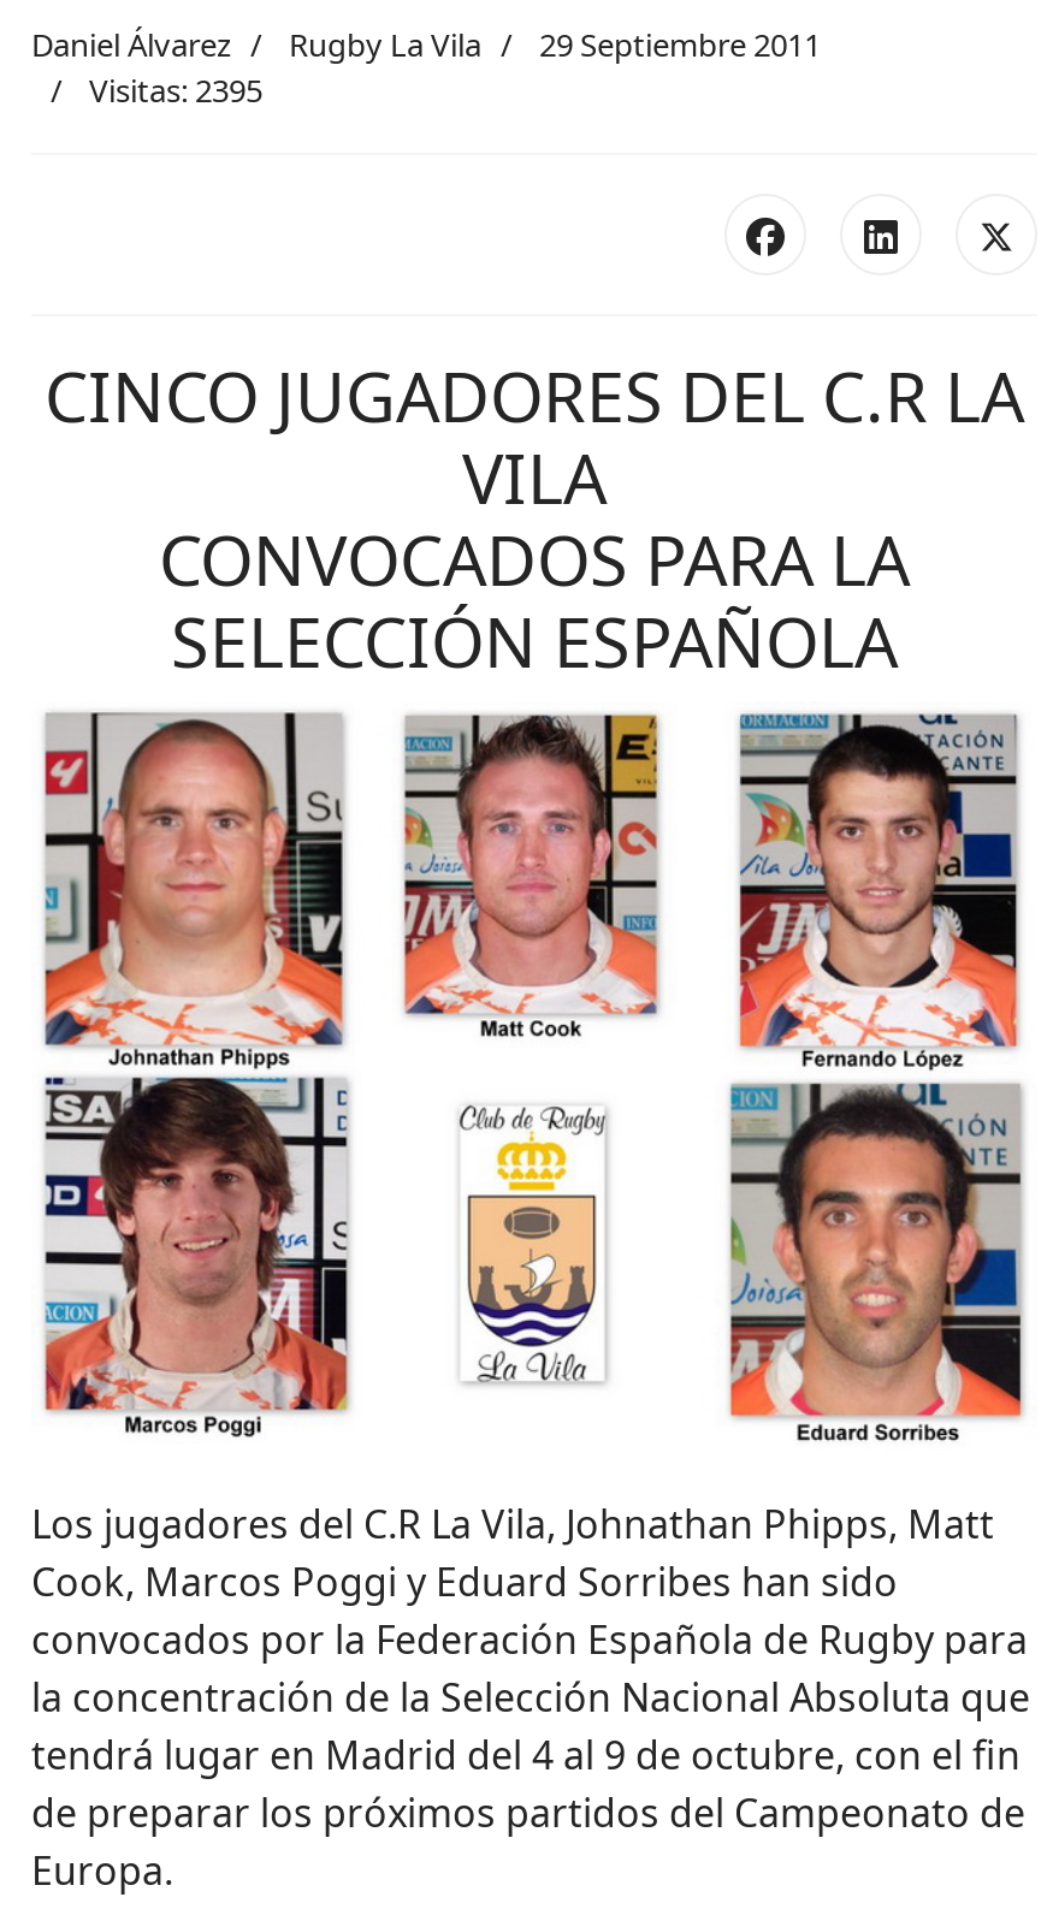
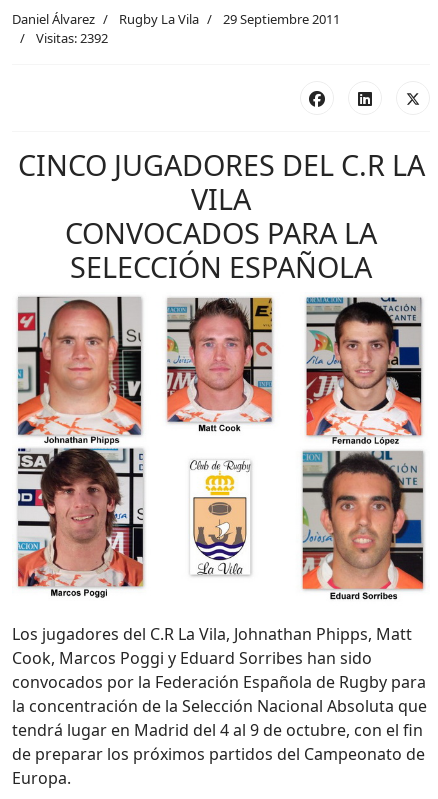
[89,69,262,112] Visitas: 2395 -> [36,29,108,47] Visitas: 2392

